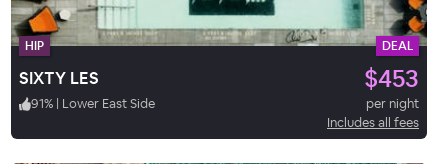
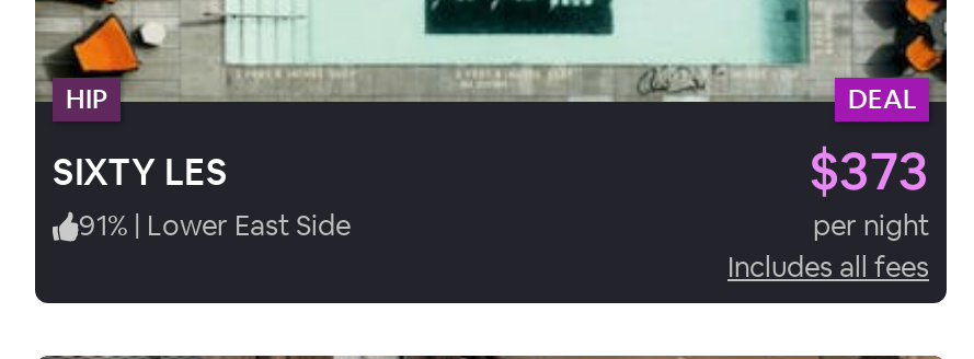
[364,63,419,94] $453 -> [809,137,929,205] $373

